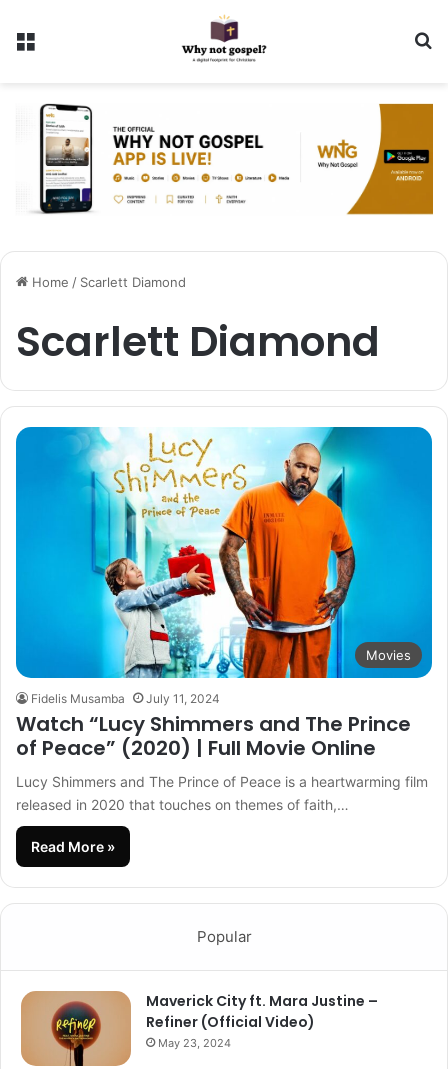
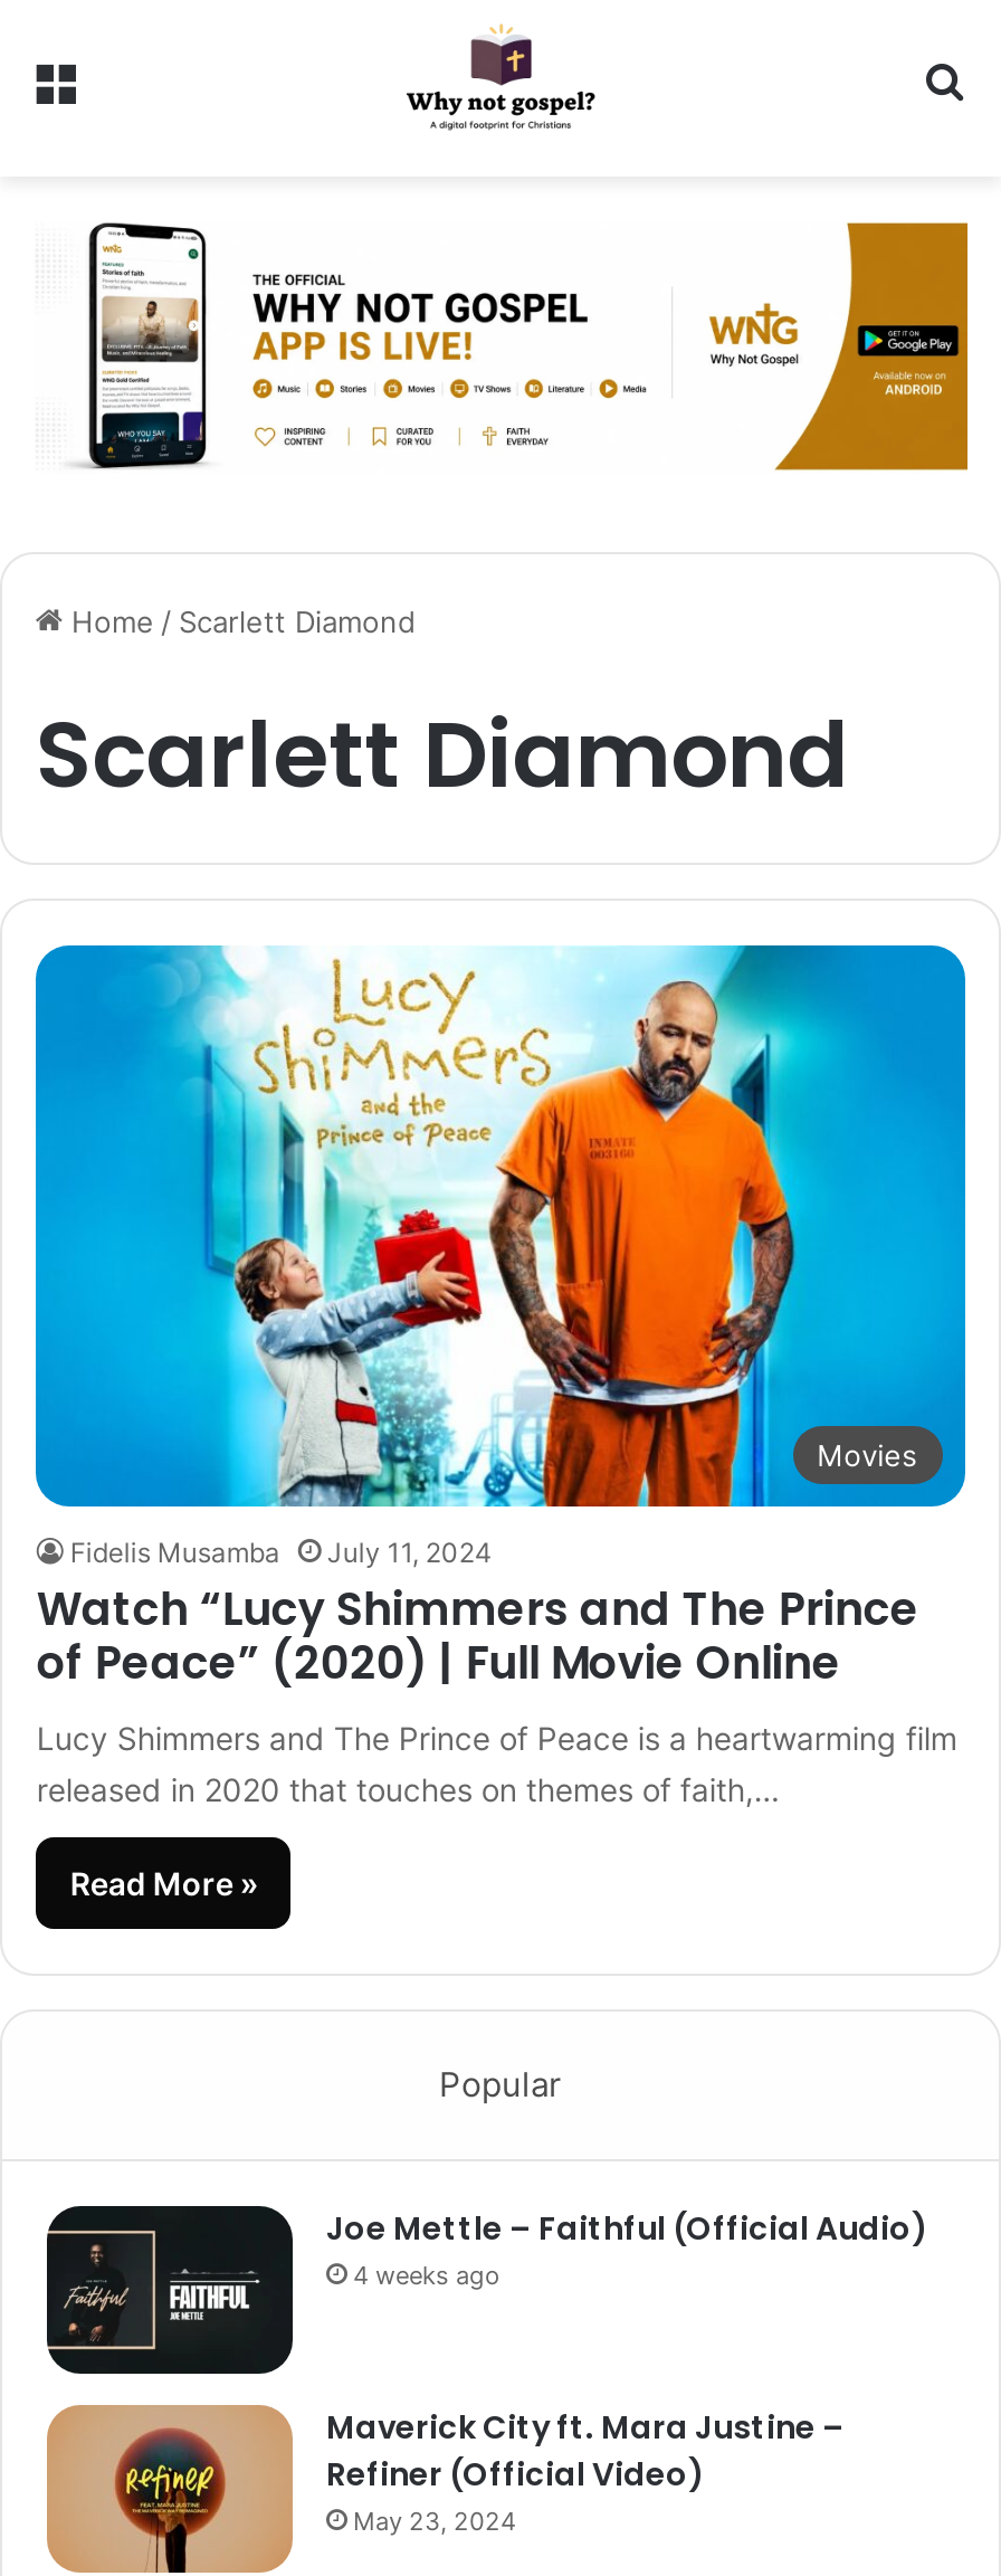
none -> [45,2204,927,2376] [image] | Joe Mettle – Faithful (Official Audio) | 4 weeks ago

